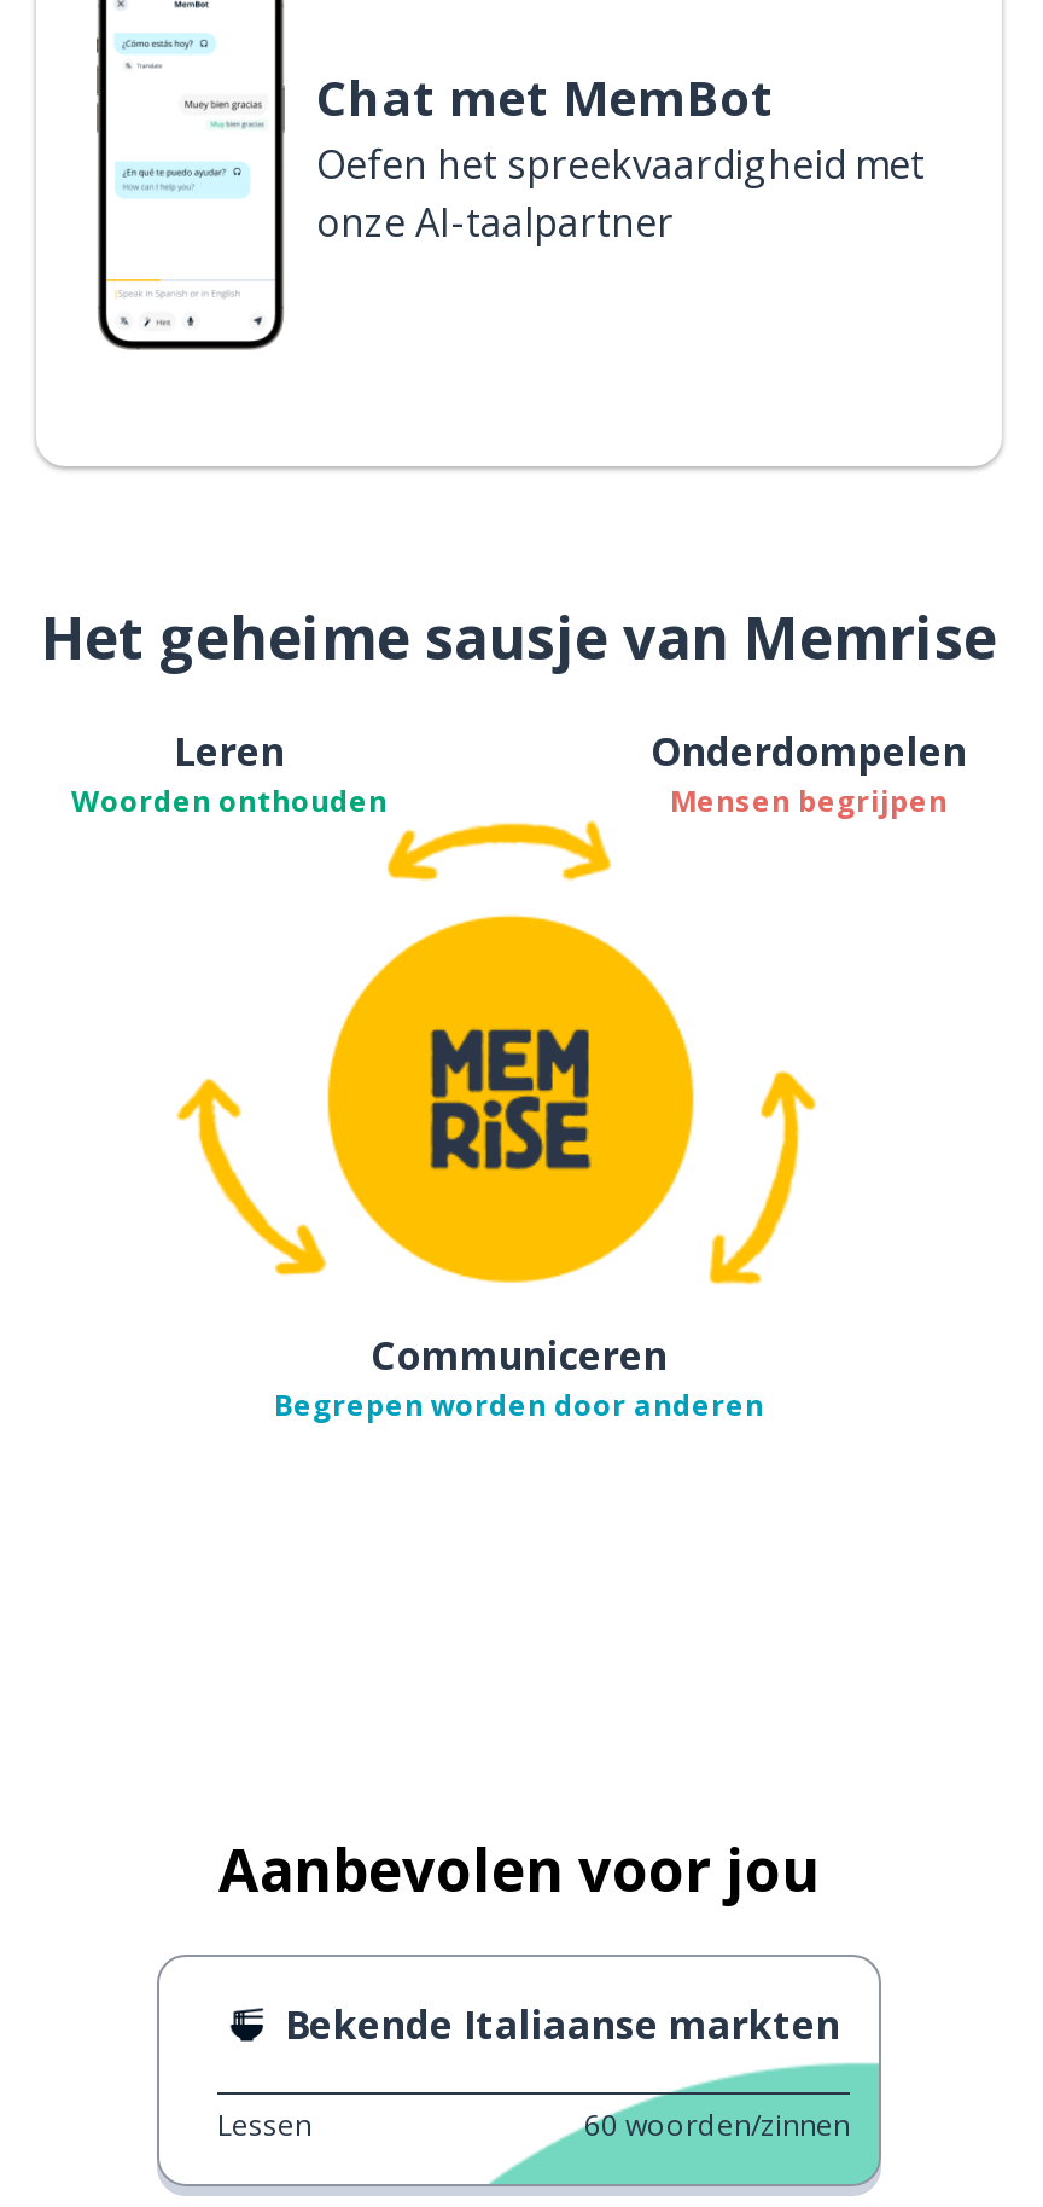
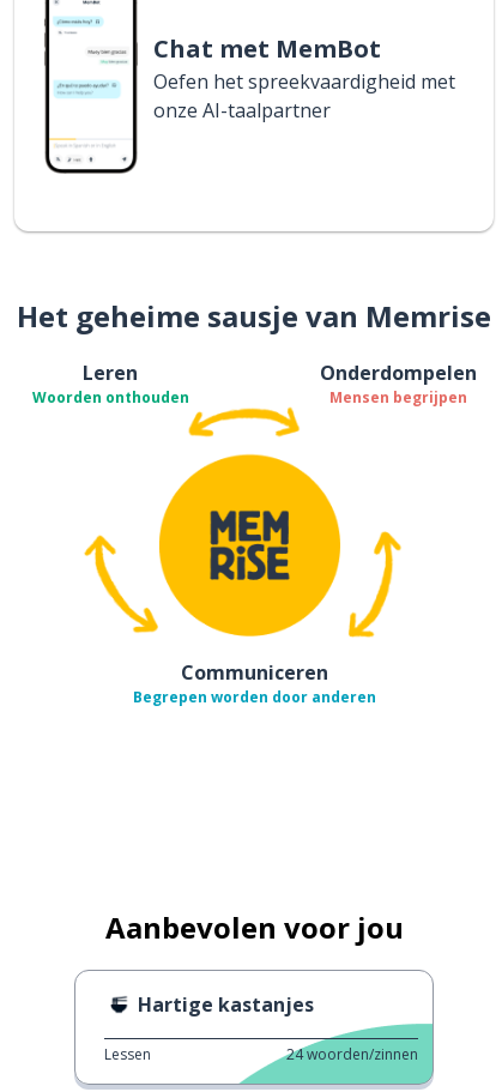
[285,1998,840,2051] Bekende Italiaanse markten -> [138,991,314,1017] Hartige kastanjes
[584,2104,850,2145] 60 woorden/zinnen -> [286,1044,418,1064] 24 woorden/zinnen

